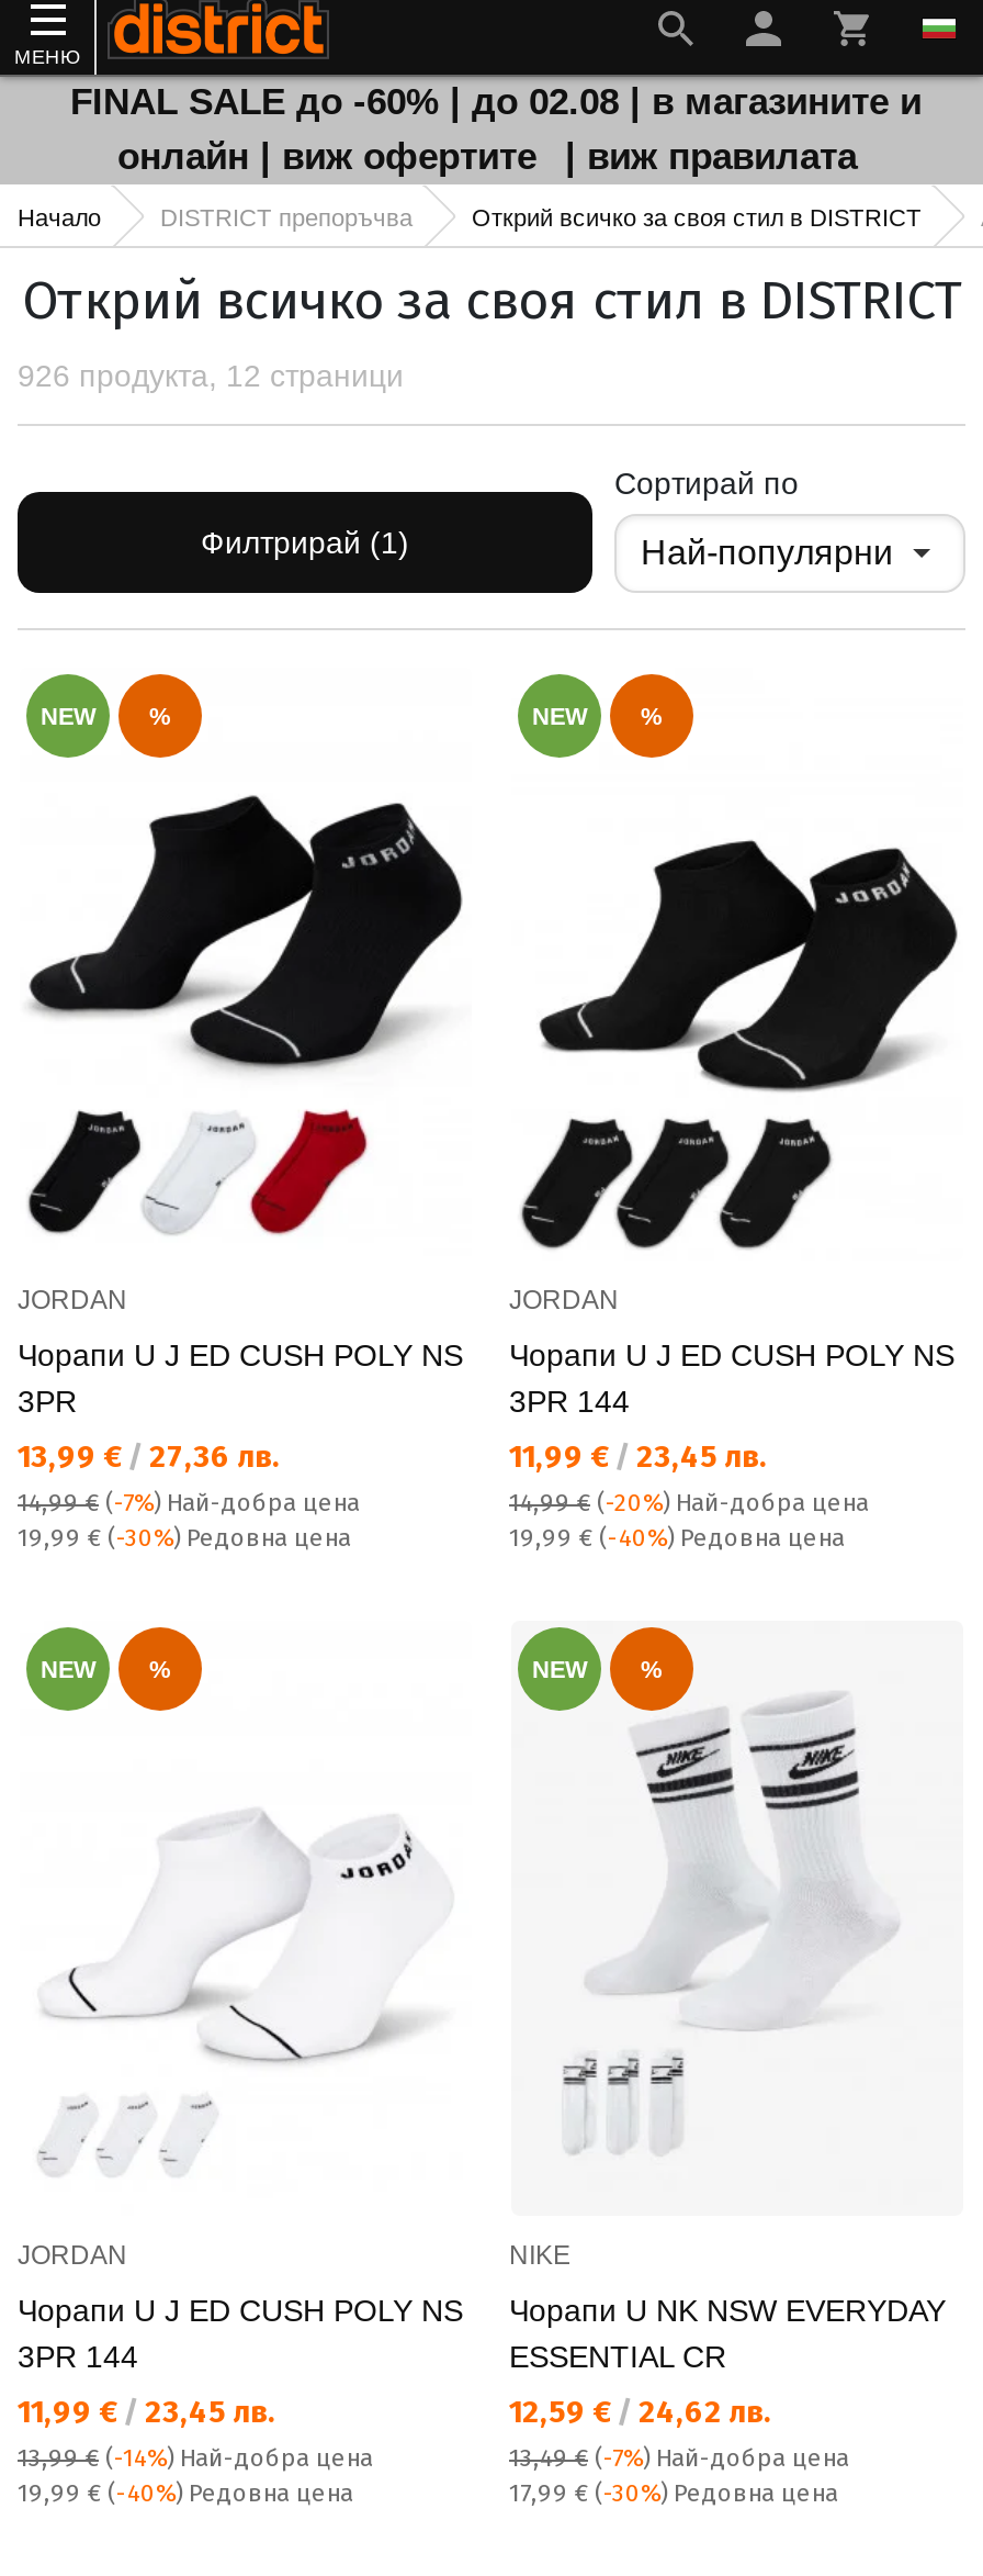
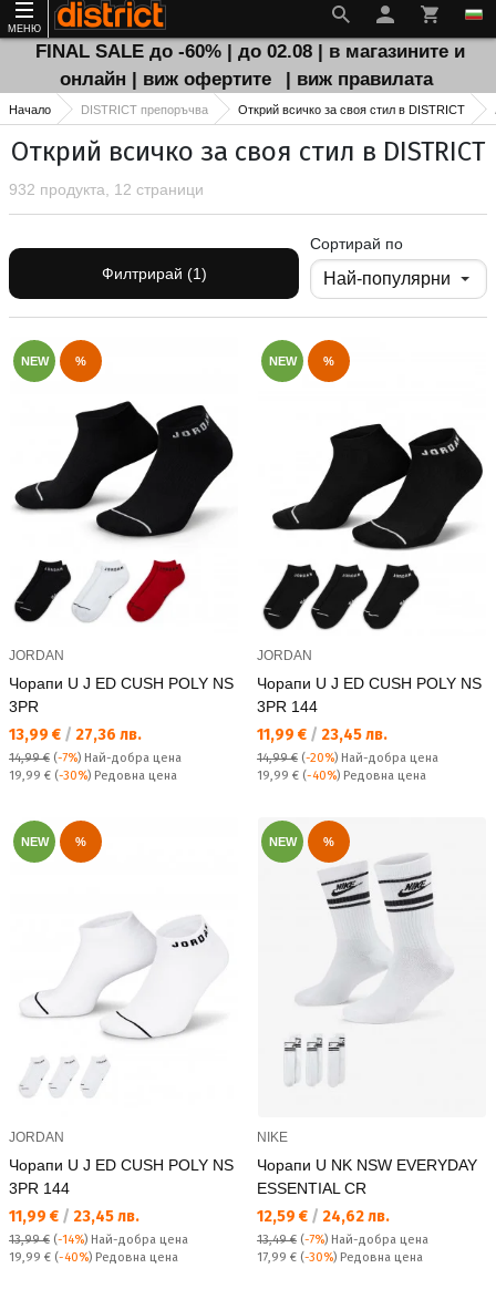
[18,358,404,393] 926 продукта, 12 страници -> [9,181,204,198] 932 продукта, 12 страници

